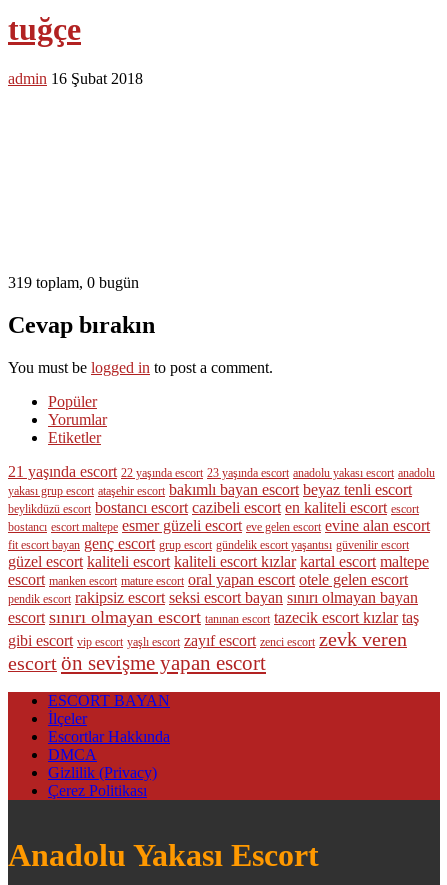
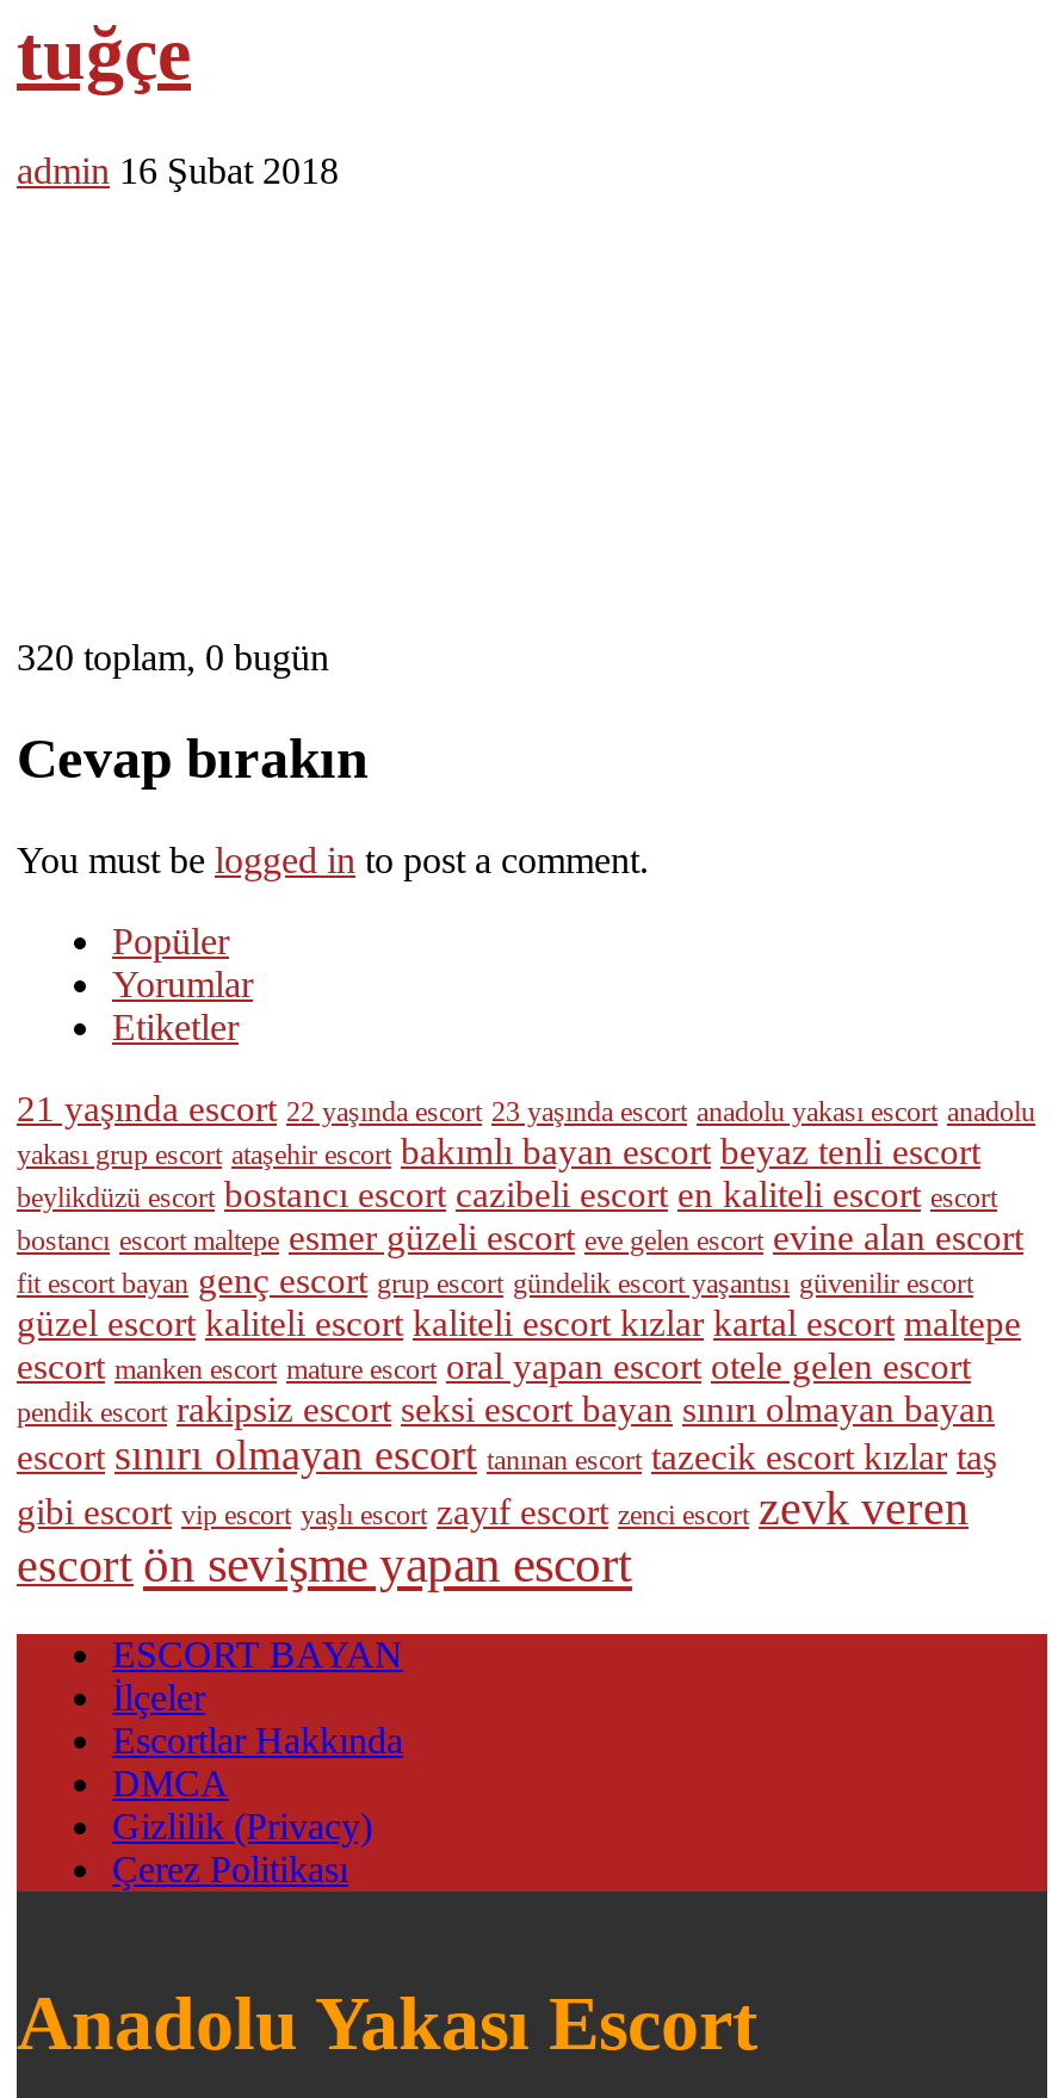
[8,274,139,291] 319 toplam, 0 bugün -> [17,637,329,677] 320 toplam, 0 bugün

